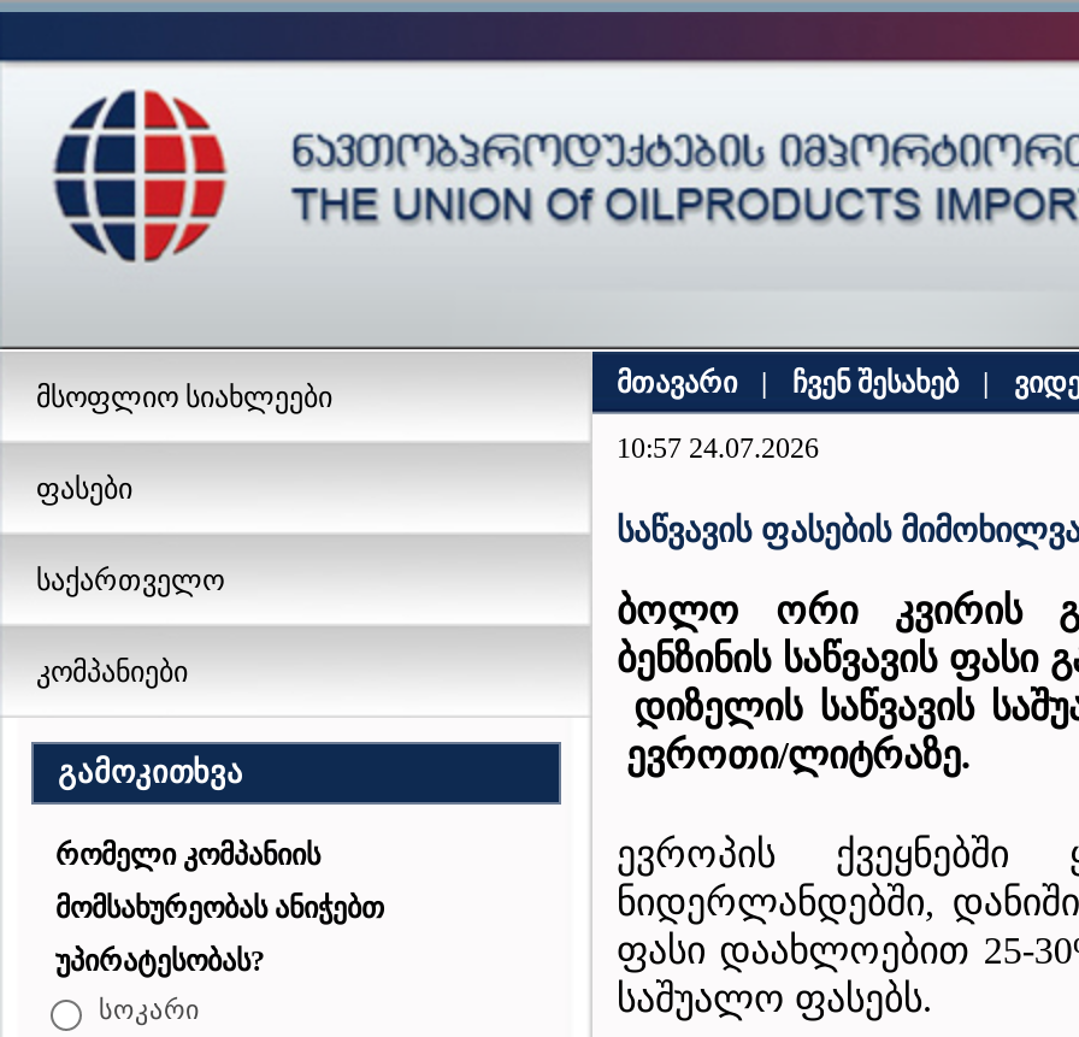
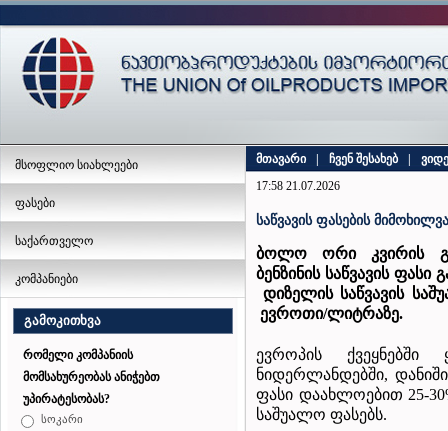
[617,431,819,465] 10:57 24.07.2026 -> [256,179,340,193] 17:58 21.07.2026

